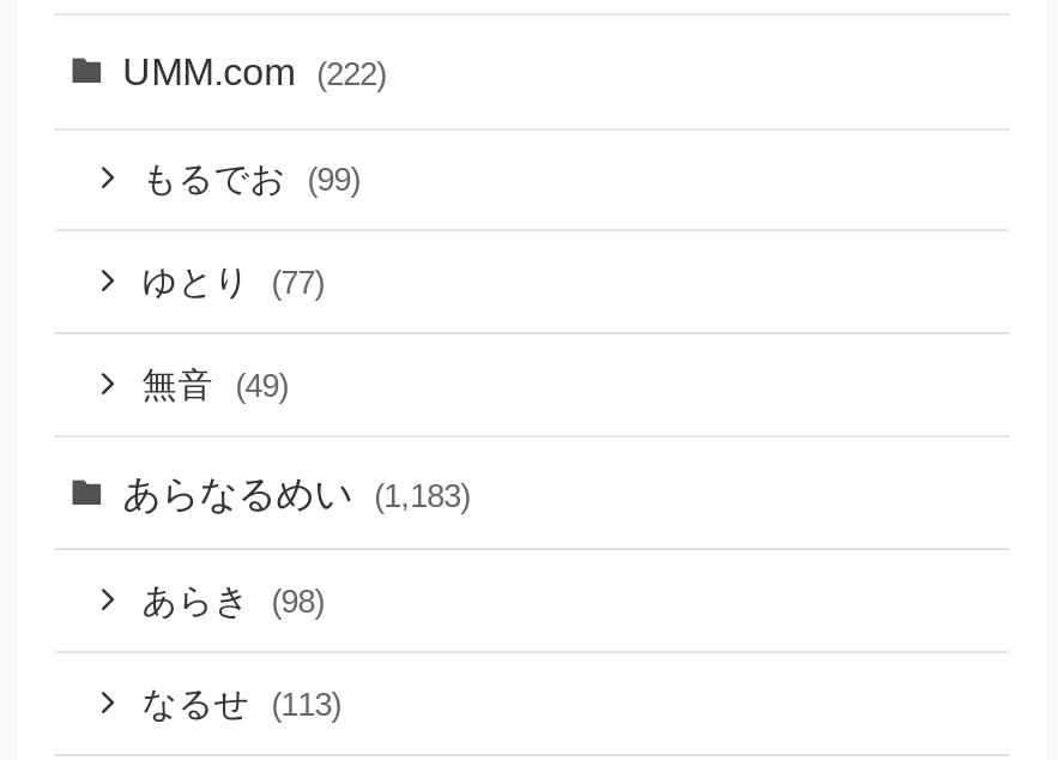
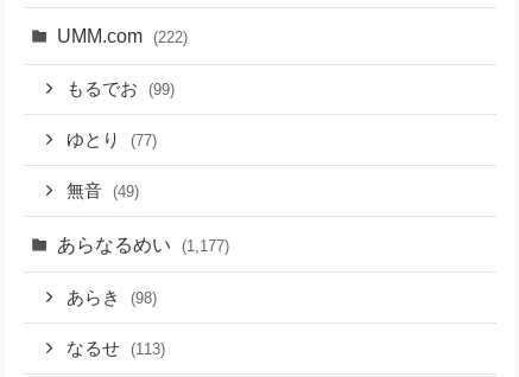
[123,471,470,514] あらなるめい (1,183) -> [57,233,229,255] あらなるめい (1,177)

